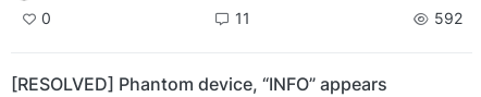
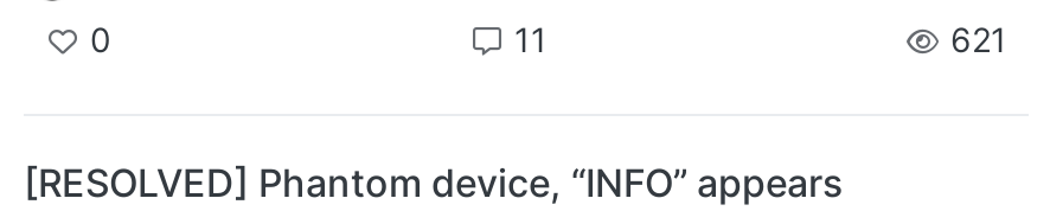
[430,8,462,27] 592 -> [941,18,1007,59] 621

